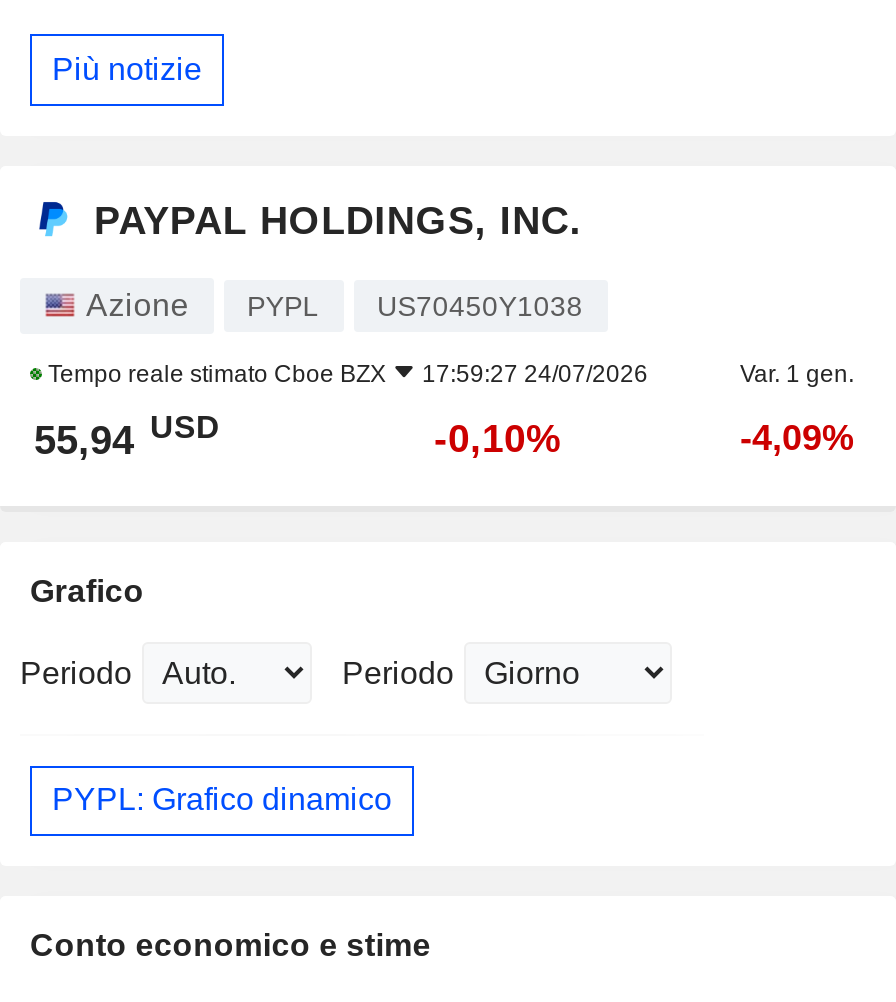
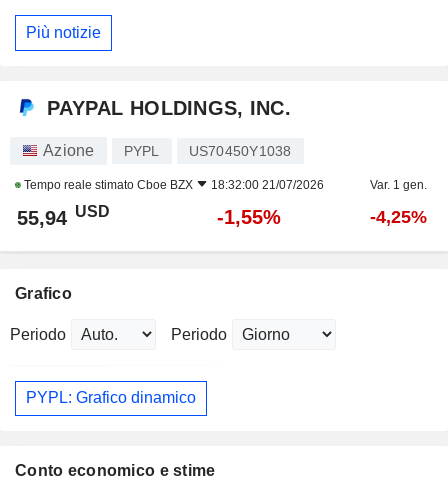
[42,359,648,387] Tempo reale stimato Cboe BZX 17:59:27 24/07/2026 -> [21,178,324,192] Tempo reale stimato Cboe BZX 18:32:00 21/07/2026
[434,415,562,459] -0,10% -> [217,206,281,228] -1,55%
[740,417,854,457] -4,09% -> [370,207,427,227] -4,25%

